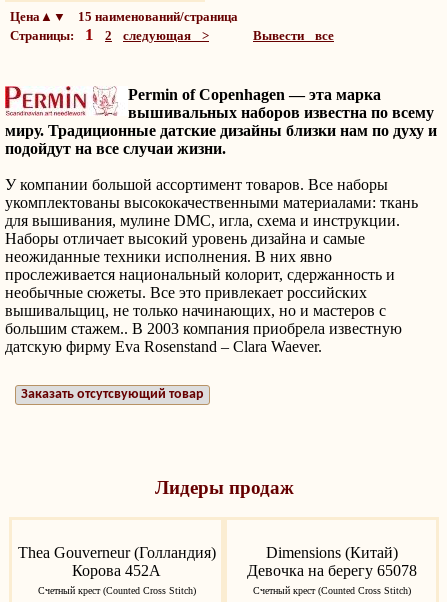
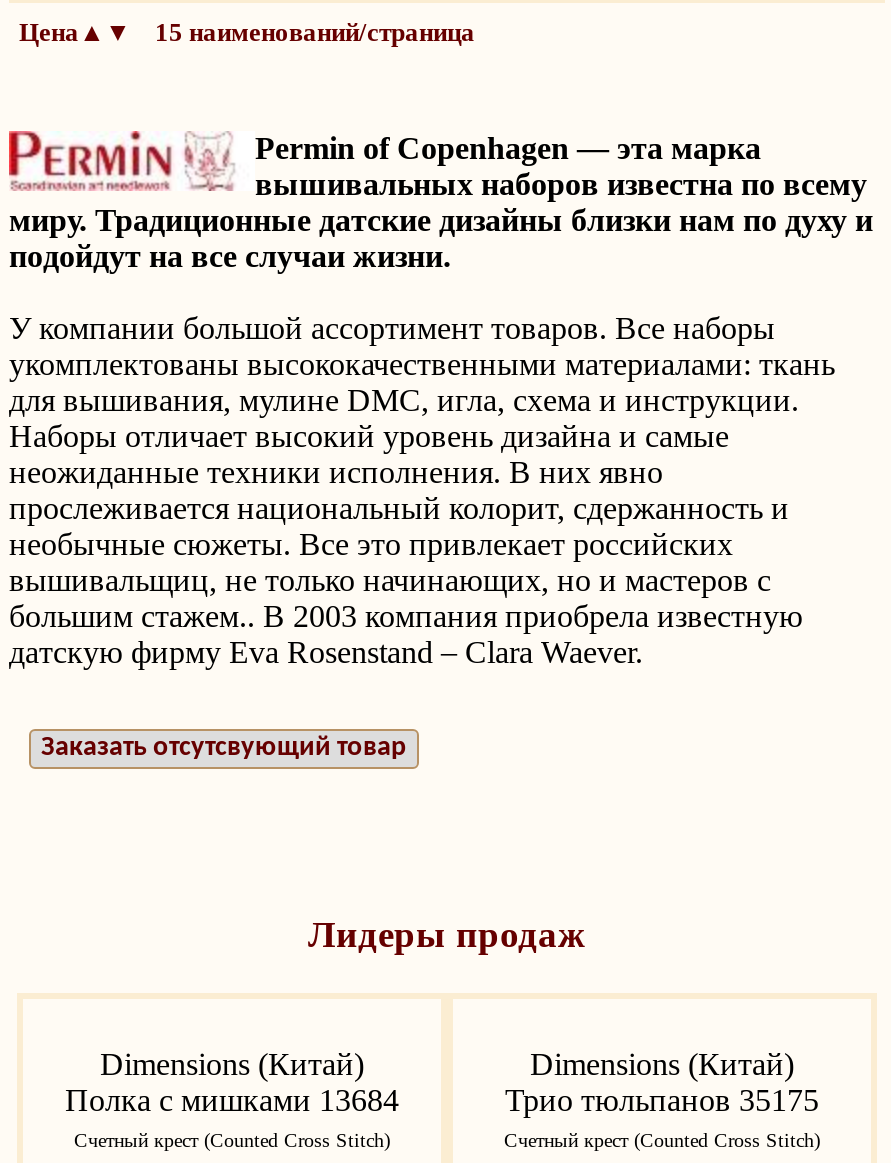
[10,25,334,44] Страницы: 1 | 2 | следующая > | Вывести все -> none
[17,544,215,579] Thea Gouverneur (Голландия) | Корова 452A -> [65,1048,399,1118] Dimensions (Китай) | Полка с мишками 13684
[246,562,416,579] Девочка на берегу 65078 -> [505,1084,819,1118] Трио тюльпанов 35175

